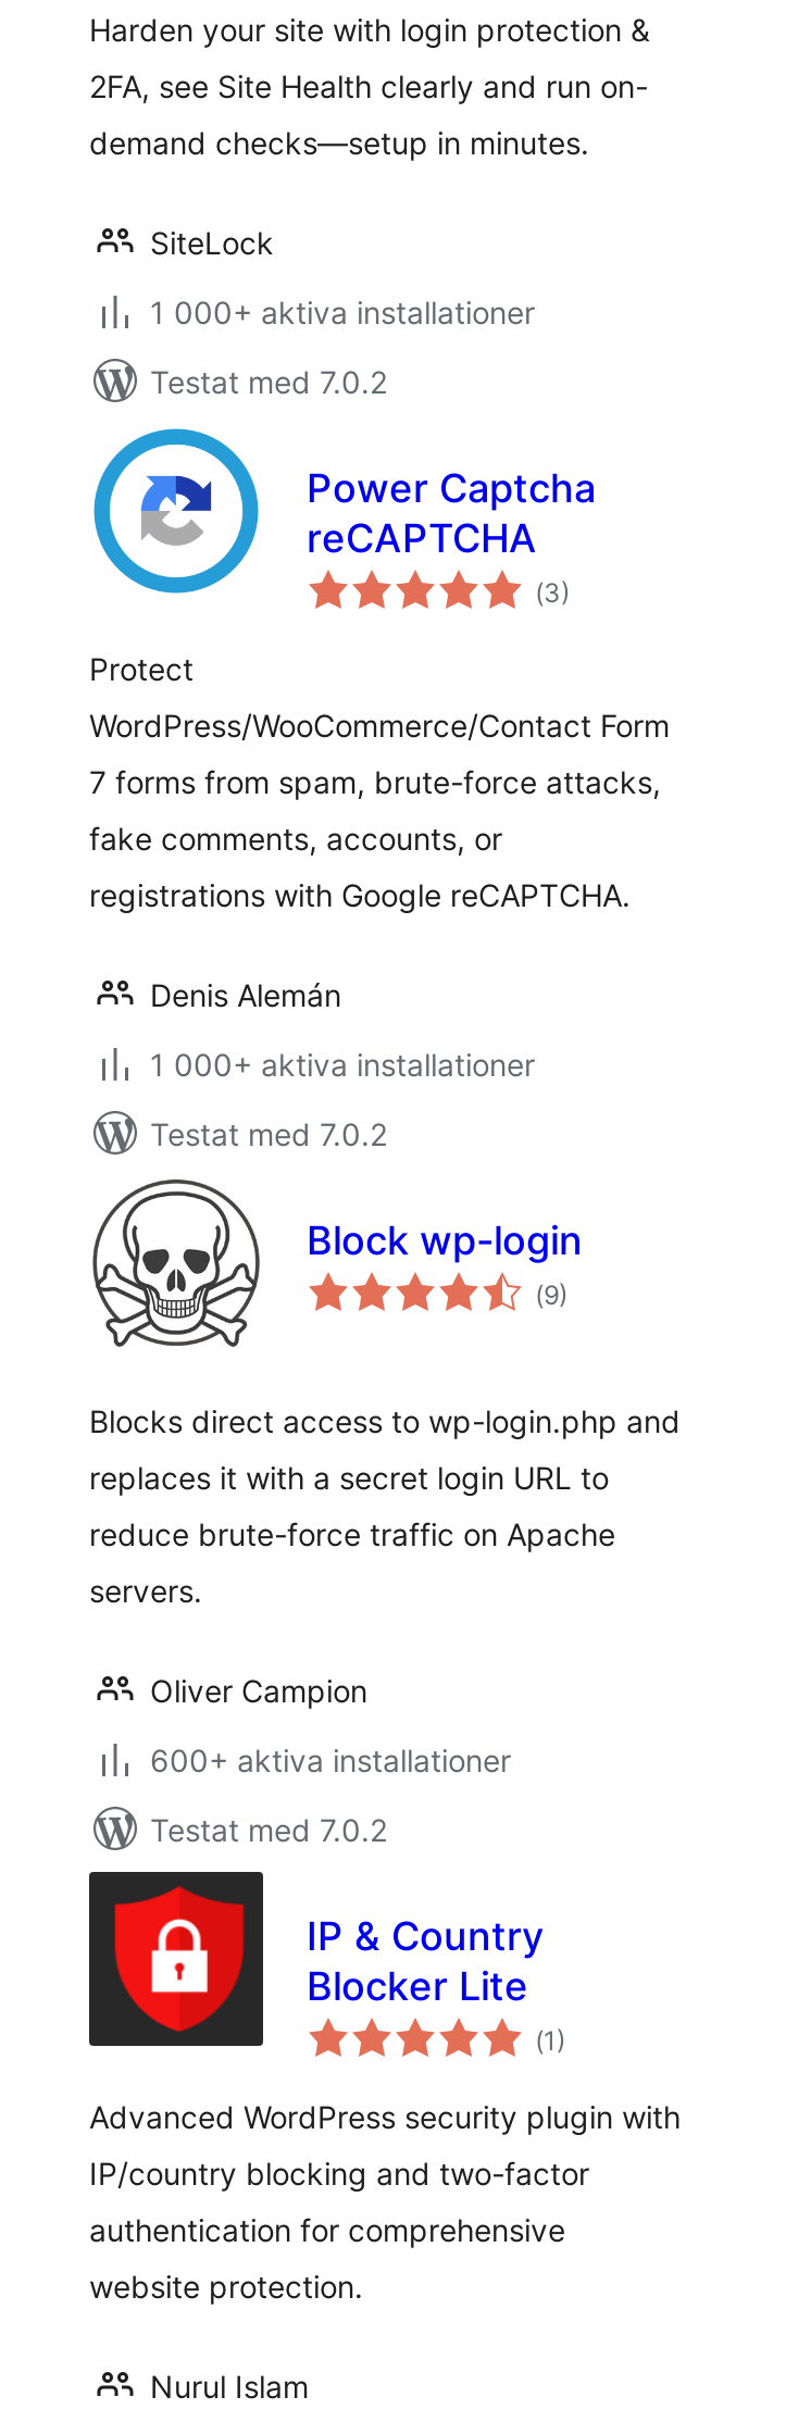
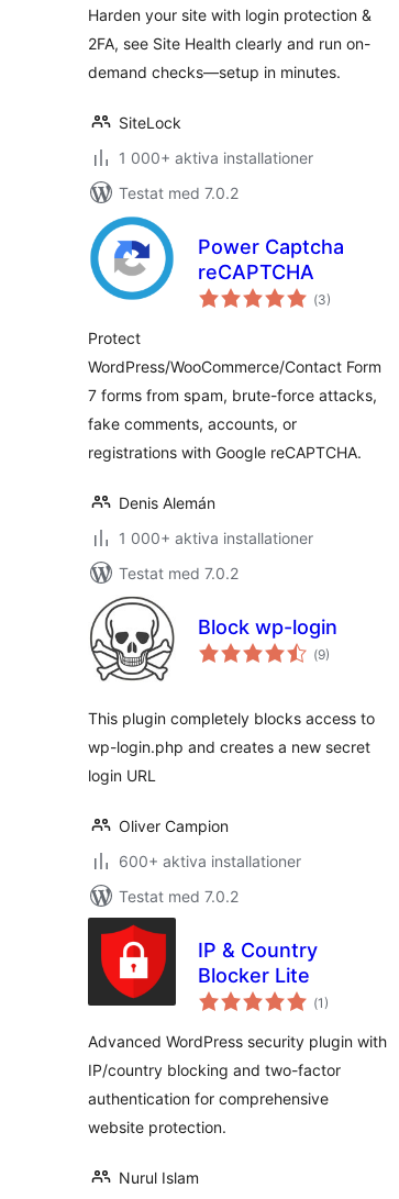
[89,1402,681,1609] Blocks direct access to wp-login.php and | replaces it with a secret login URL to | reduce brute-force traffic on Apache | servers. -> [88,709,375,785] This plugin completely blocks access to | wp-login.php and creates a new secret | login URL

